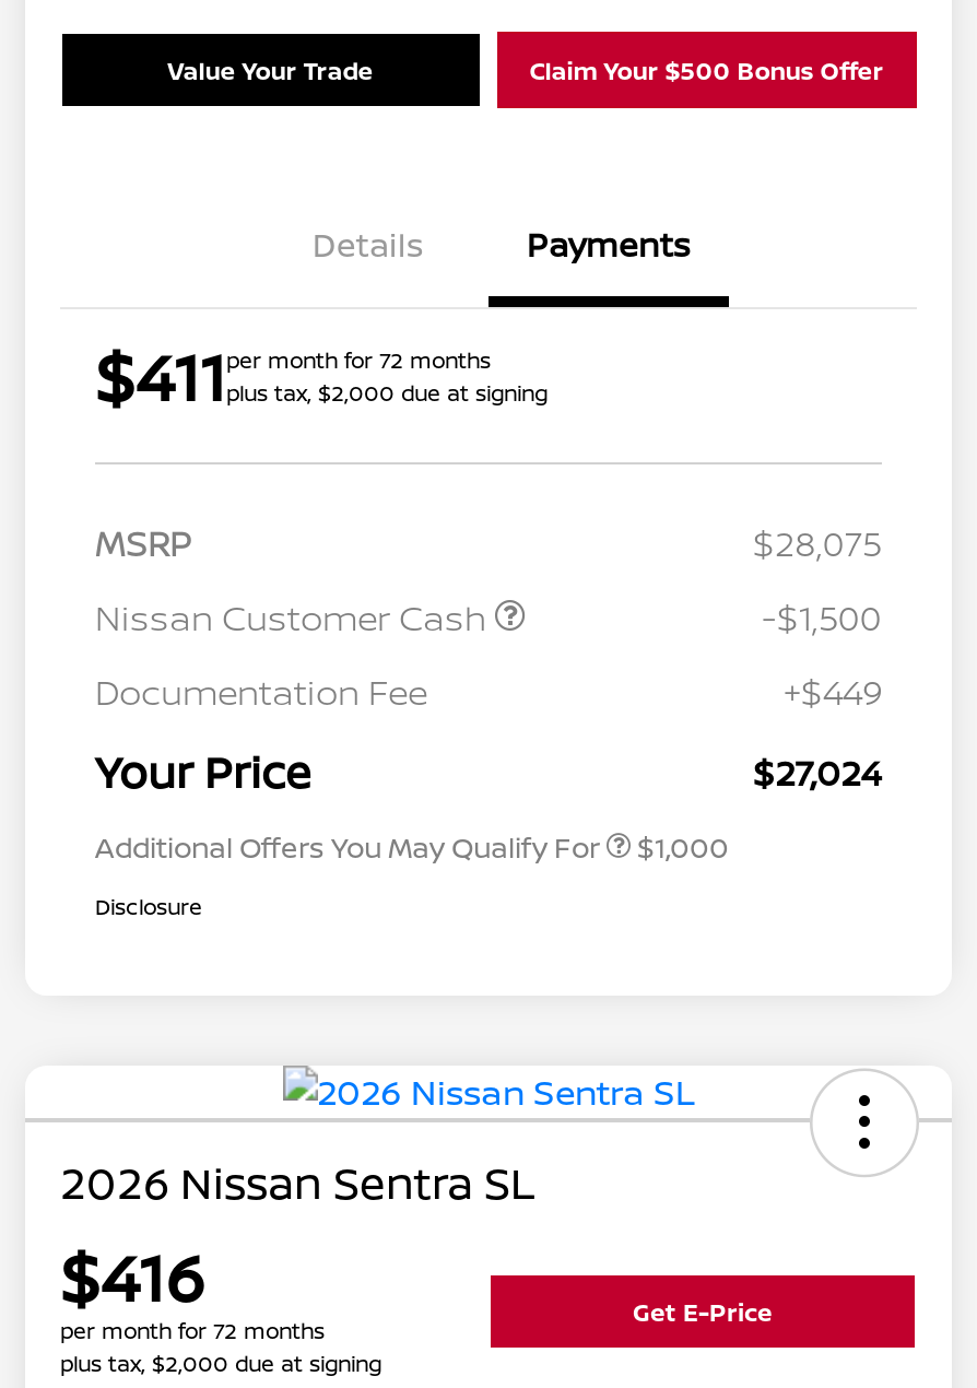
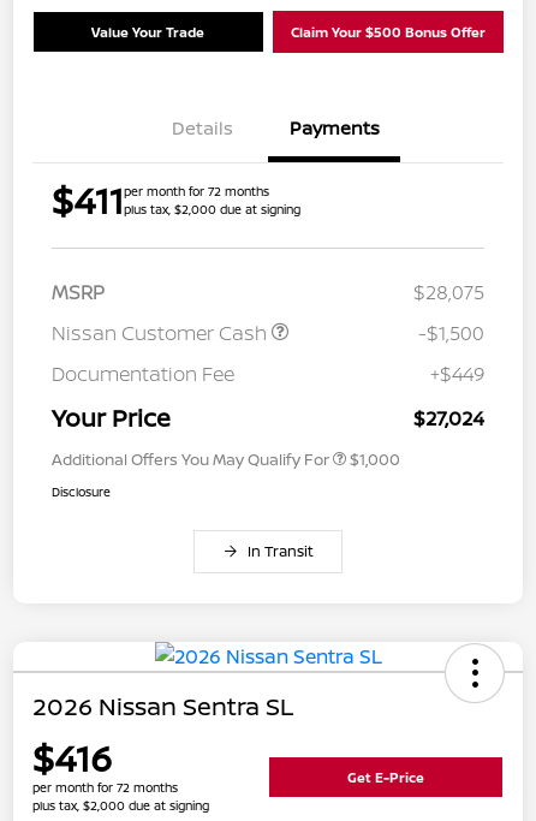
none -> [247,541,313,561] In Transit

